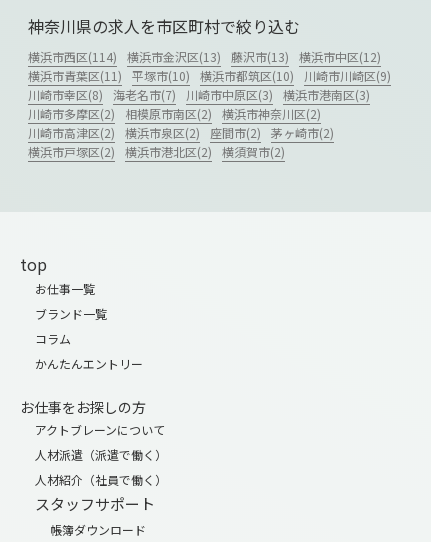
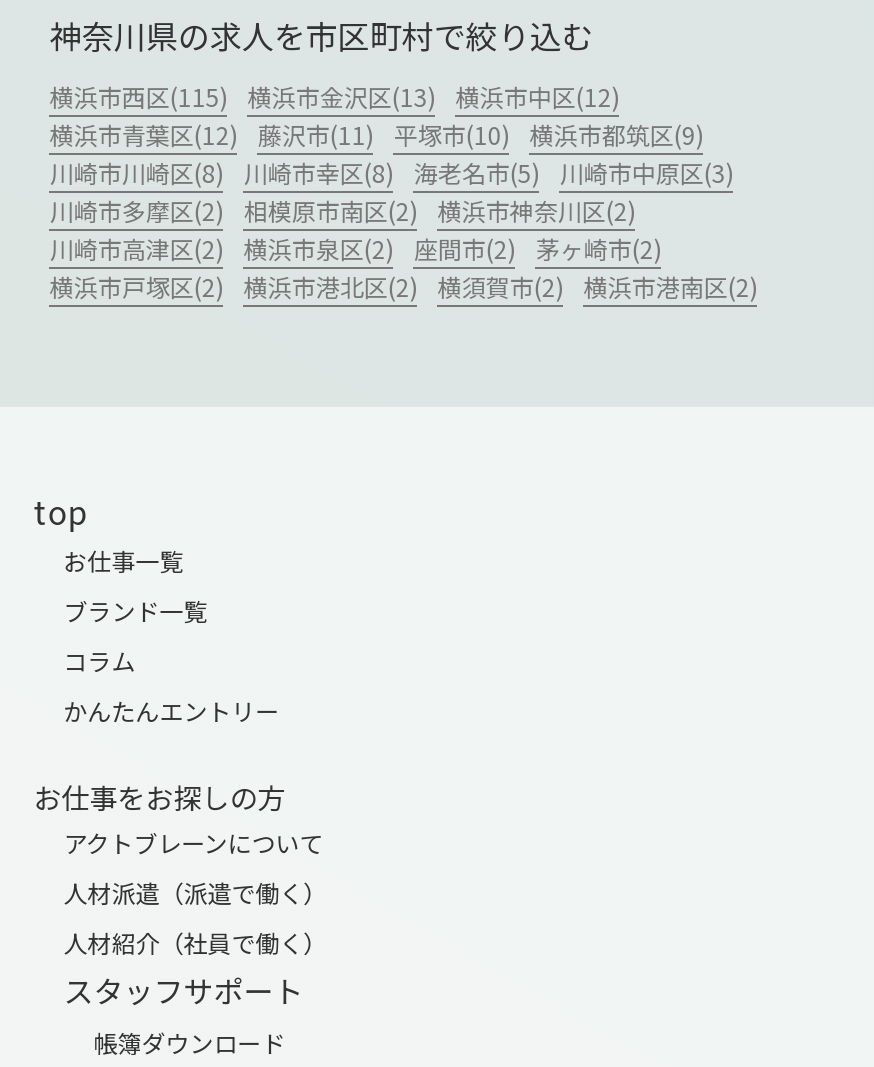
[28,48,391,103] 横浜市西区(114) 横浜市金沢区(13) 藤沢市(13) 横浜市中区(12) | 横浜市青葉区(11) 平塚市(10) 横浜市都筑区(10) 川崎市川崎区(9) | 川崎市幸区(8) 海老名市(7) 川崎市中原区(3) 横浜市港南区(3) -> [50,80,734,190] 横浜市西区(115) 横浜市金沢区(13) 横浜市中区(12) | 横浜市青葉区(12) 藤沢市(11) 平塚市(10) 横浜市都筑区(9) | 川崎市川崎区(8) 川崎市幸区(8) 海老名市(5) 川崎市中原区(3)
[28,143,285,160] 横浜市戸塚区(2) 横浜市港北区(2) 横須賀市(2) -> [50,270,758,304] 横浜市戸塚区(2) 横浜市港北区(2) 横須賀市(2) 横浜市港南区(2)

